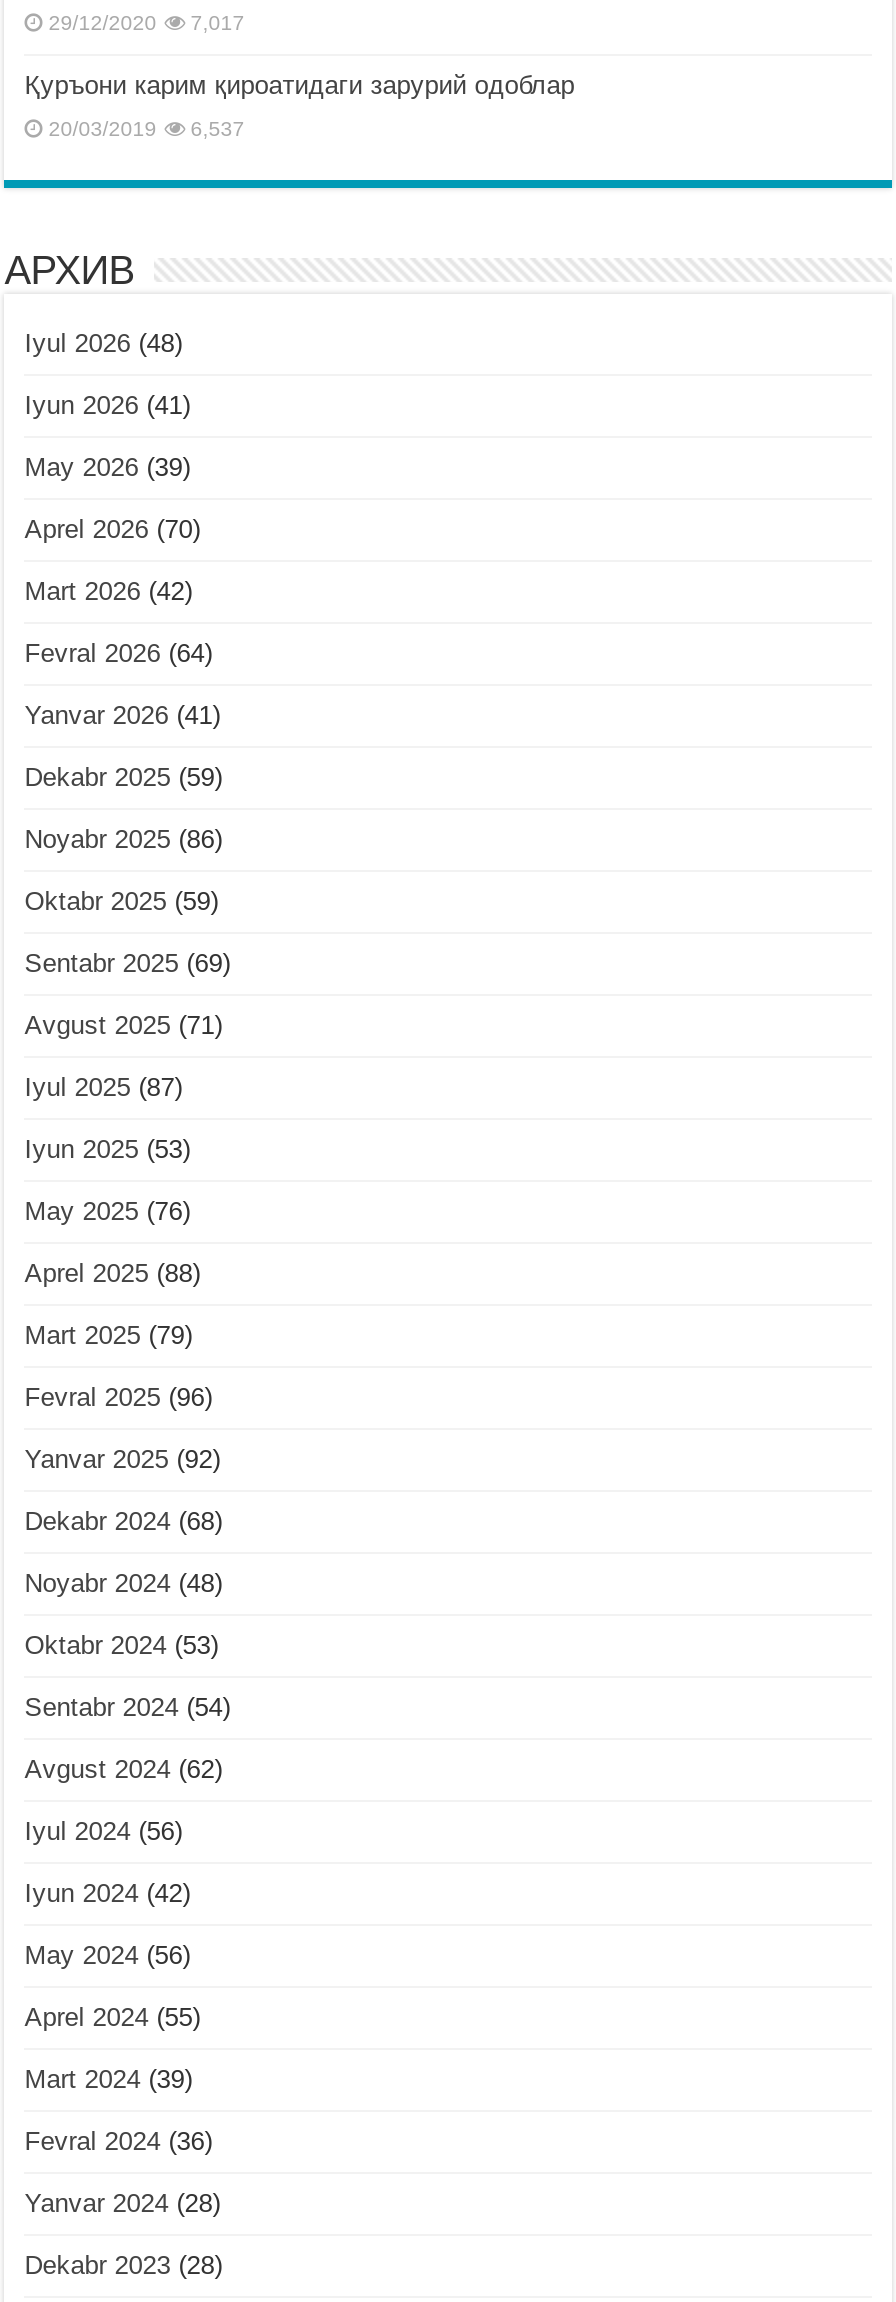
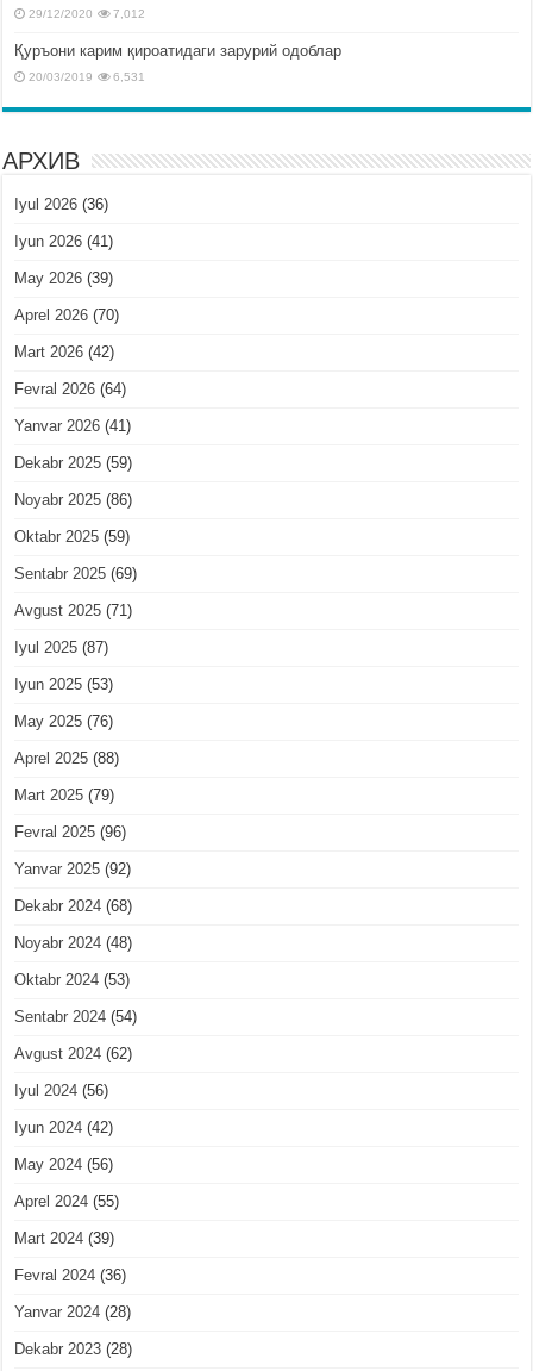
[48,11,244,33] 29/12/2020 7,017 -> [29,7,145,20] 29/12/2020 7,012
[48,117,244,139] 20/03/2019 6,537 -> [29,70,145,83] 20/03/2019 6,531
[24,327,182,357] Iyul 2026 (48) -> [15,195,109,213] Iyul 2026 (36)

